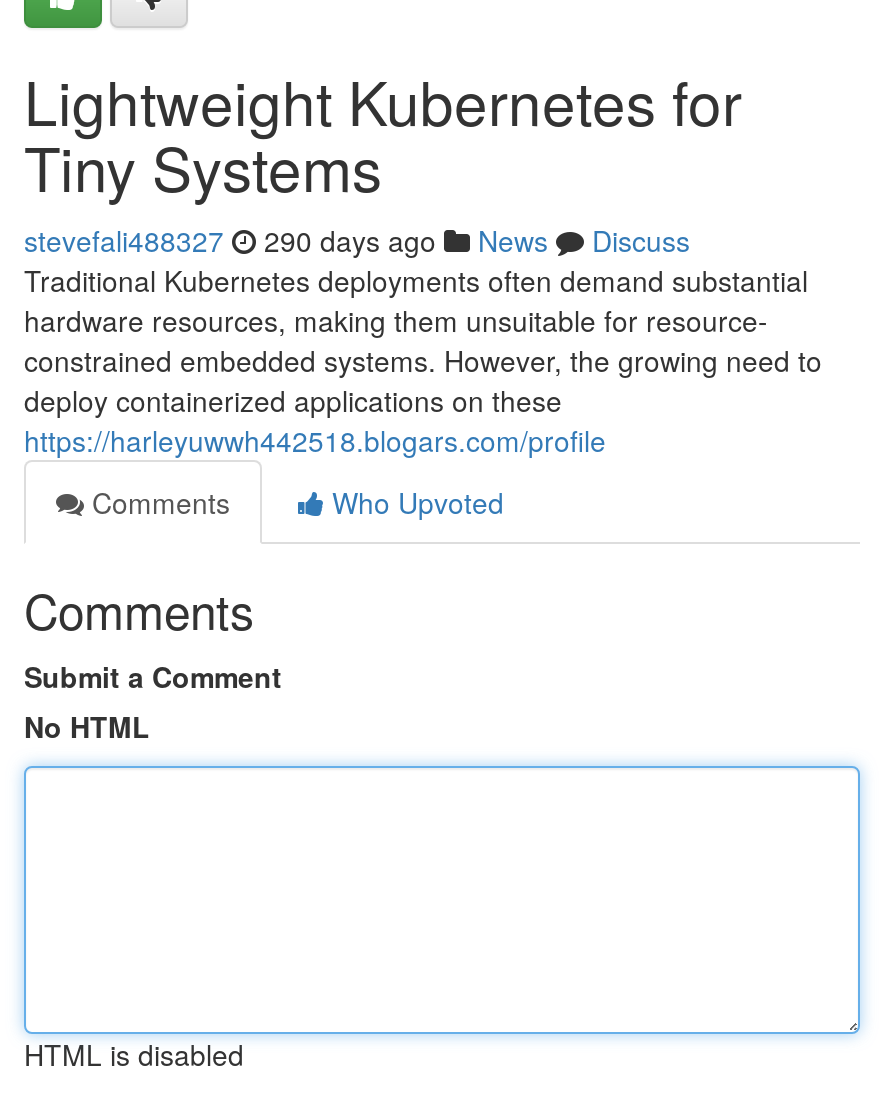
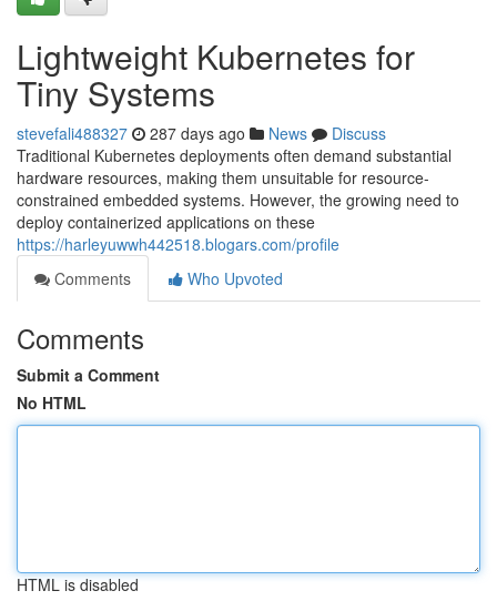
[24,220,690,260] stevefali488327 290 days ago News Discuss -> [17,122,386,144] stevefali488327 287 days ago News Discuss

